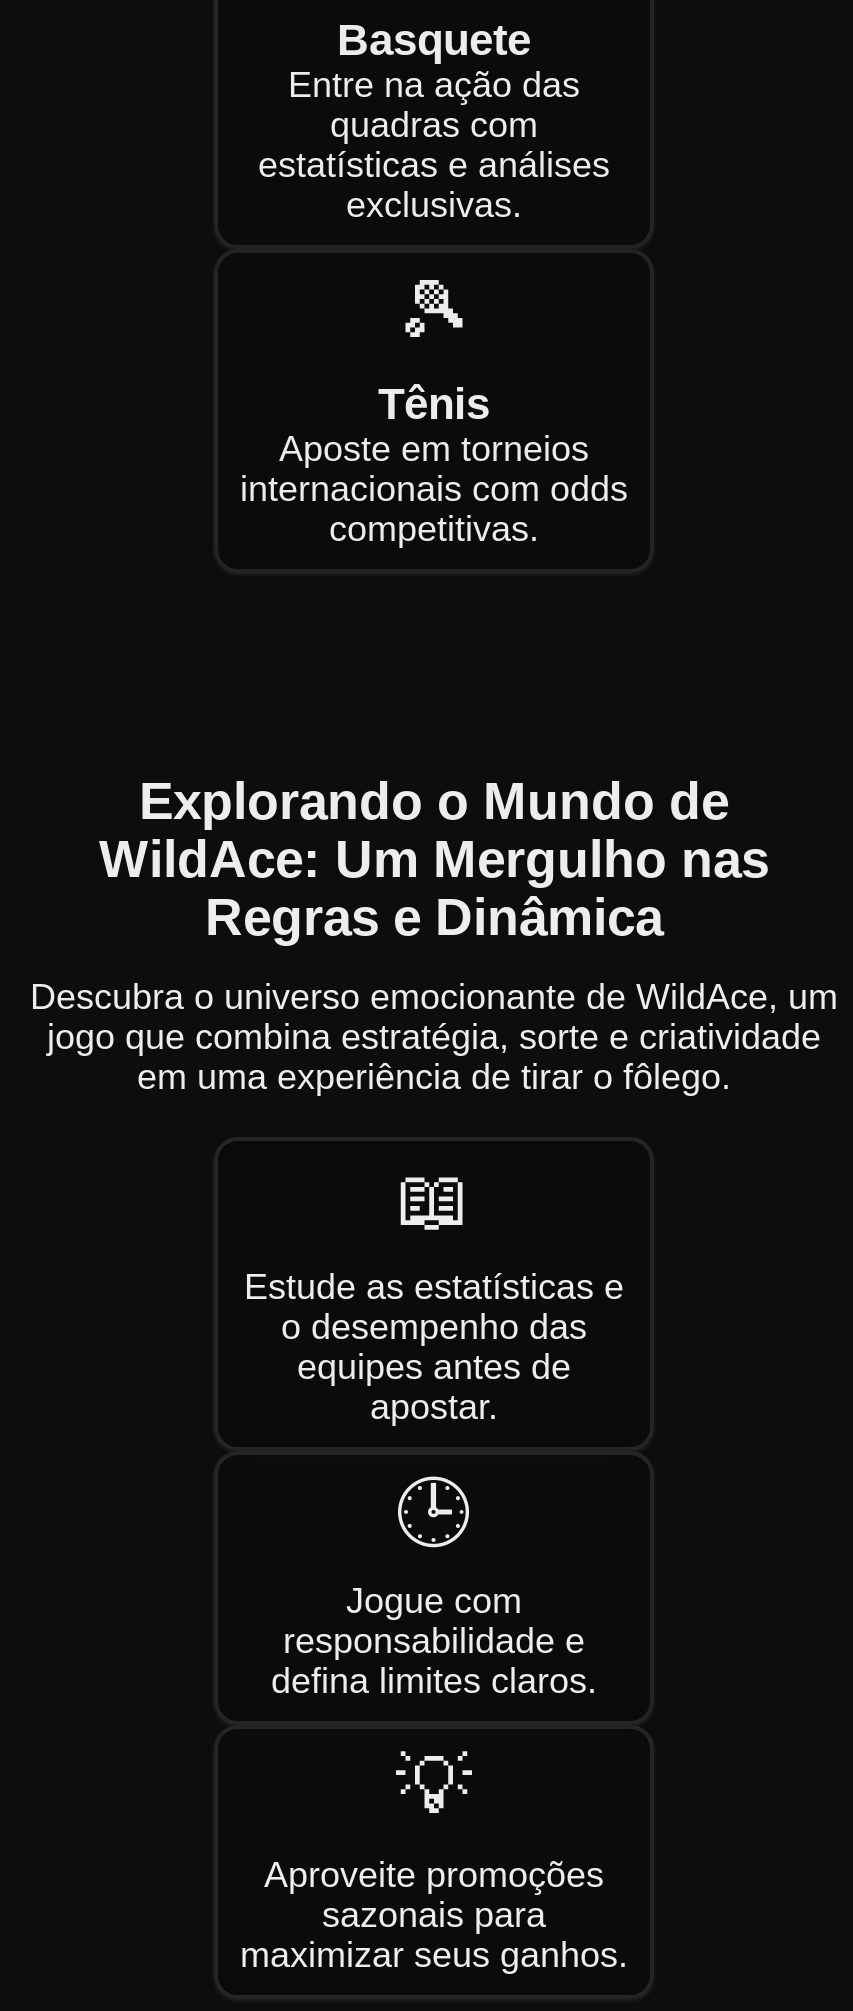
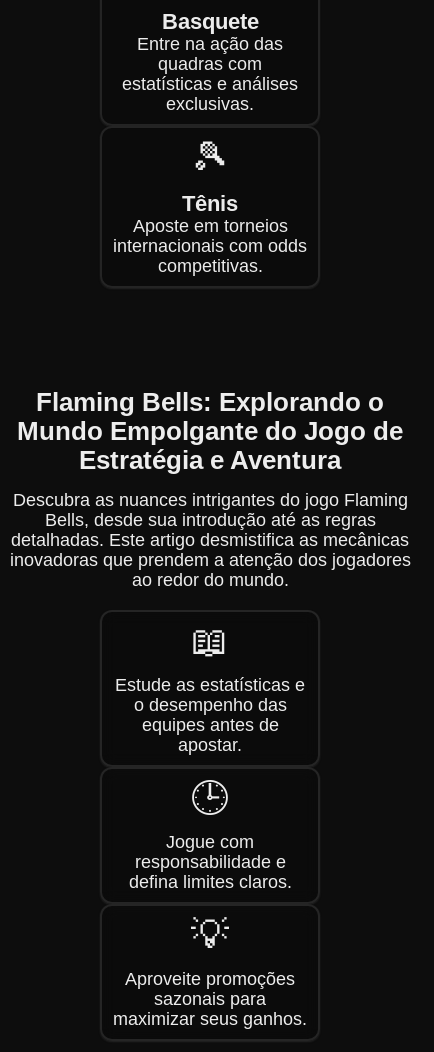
[99,771,769,947] Explorando o Mundo de | WildAce: Um Mergulho nas | Regras e Dinâmica -> [17,387,403,475] Flaming Bells: Explorando o | Mundo Empolgante do Jogo de | Estratégia e Aventura
[30,977,838,1097] Descubra o universo emocionante de WildAce, um | jogo que combina estratégia, sorte e criatividade | em uma experiência de tirar o fôlego. -> [9,490,410,590] Descubra as nuances intrigantes do jogo Flaming | Bells, desde sua introdução até as regras | detalhadas. Este artigo desmistifica as mecânicas | inovadoras que prendem a atenção dos jogadores | ao redor do mundo.

